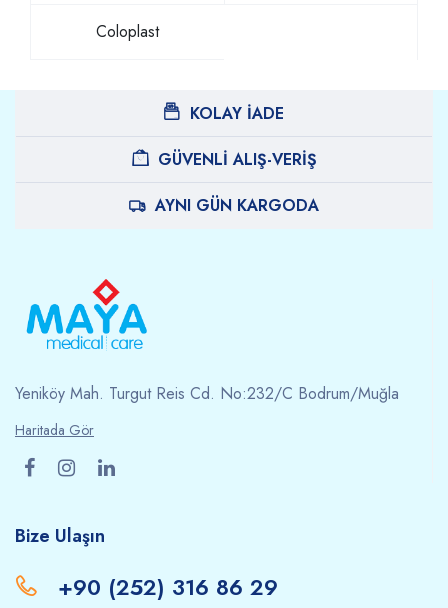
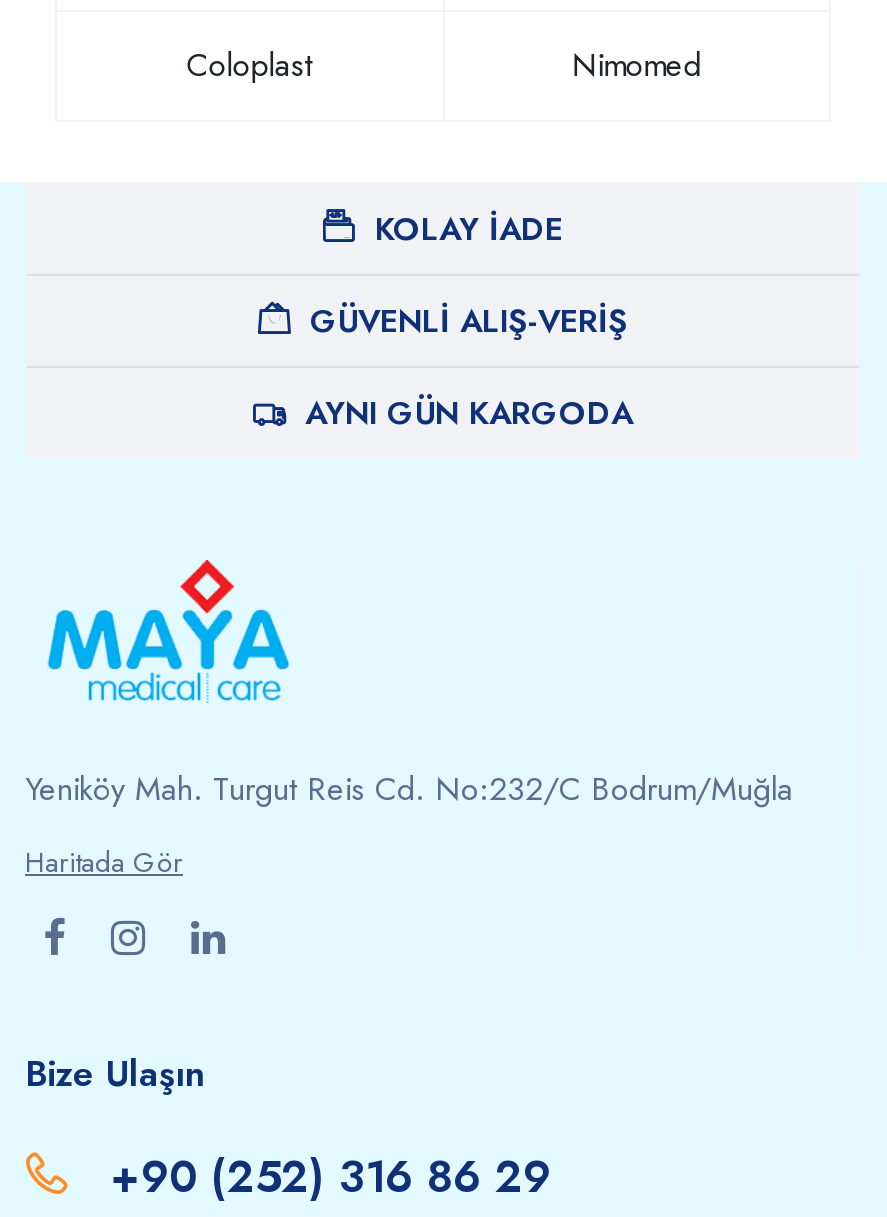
none -> [571,42,701,88] Nimomed

